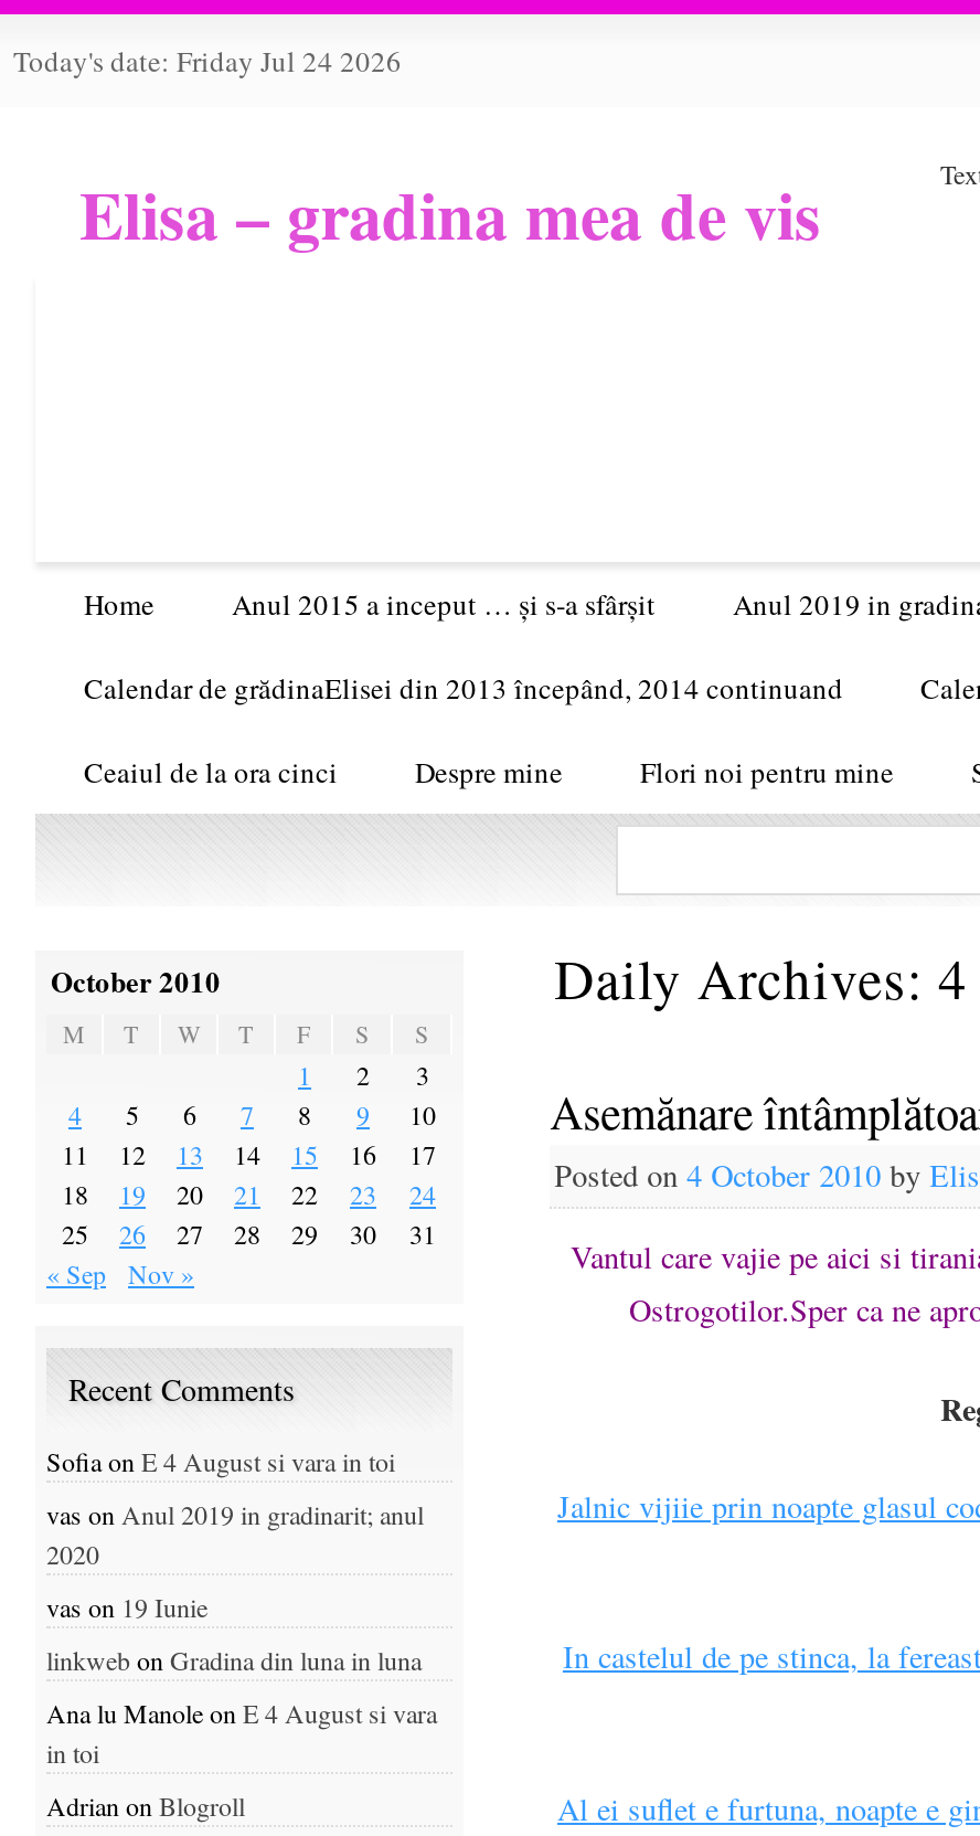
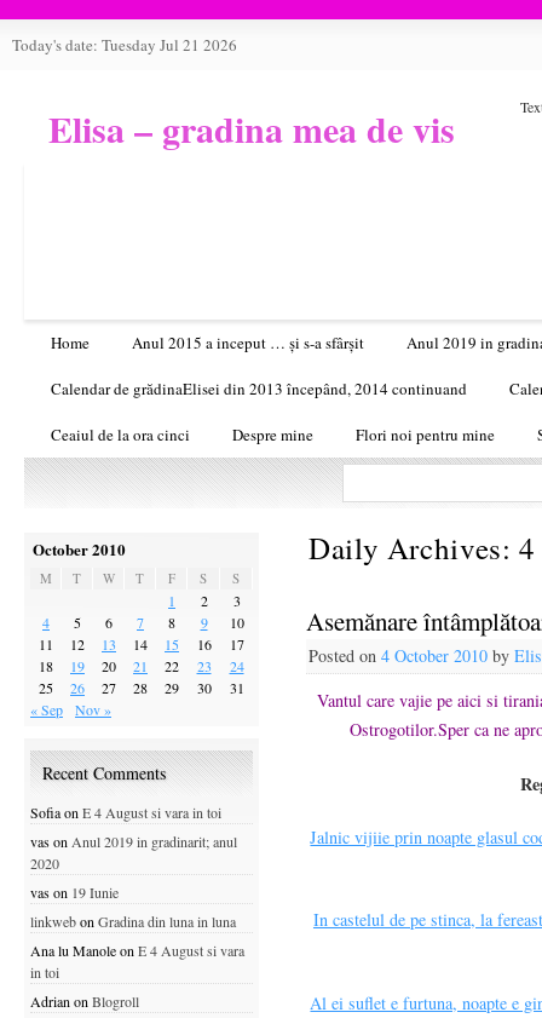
[13,41,402,81] Today's date: Friday Jul 24 2026 -> [12,34,237,56] Today's date: Tuesday Jul 21 2026

